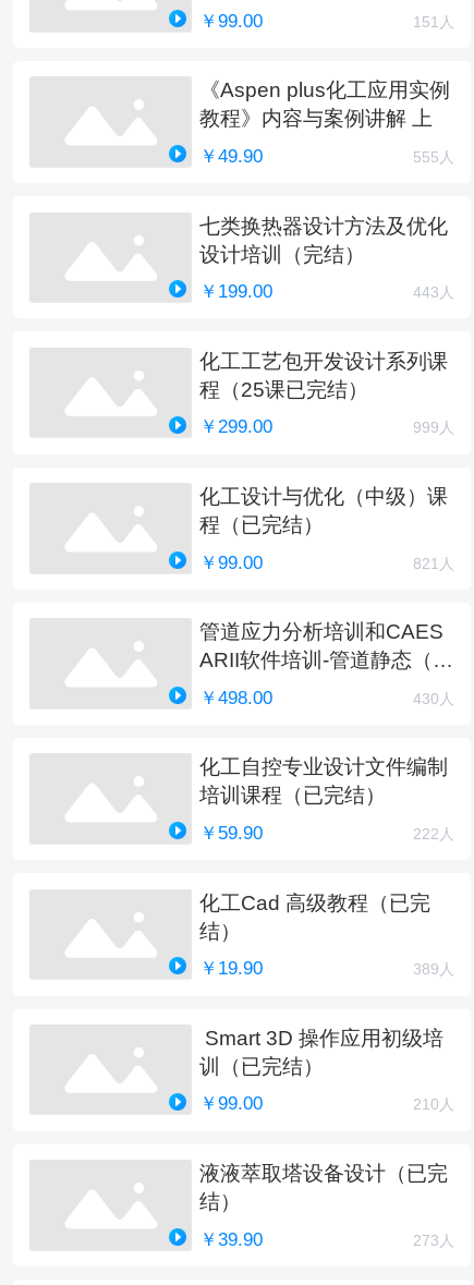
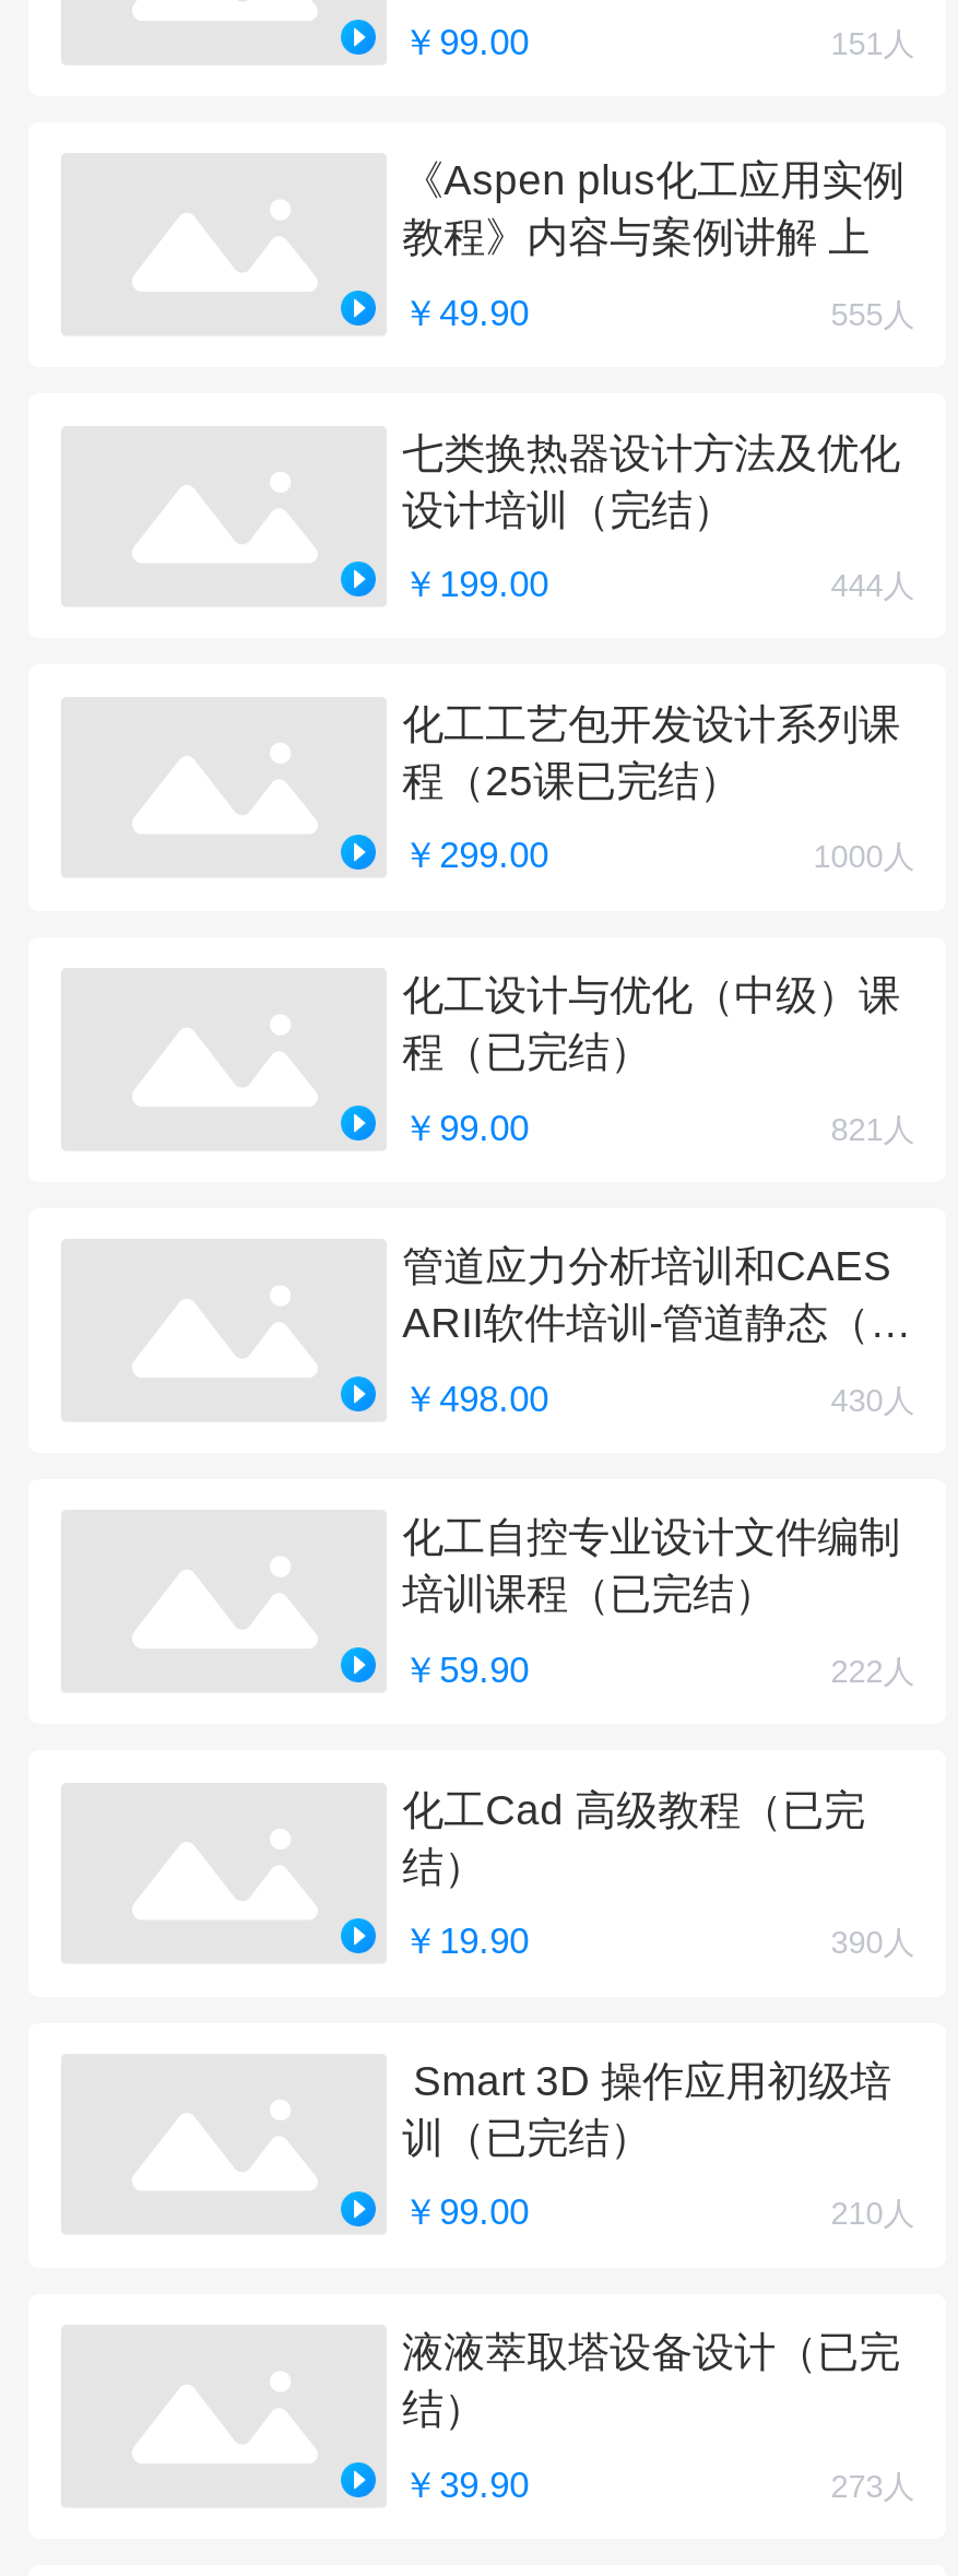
[413,284,455,301] 443人 -> [831,569,914,603] 444人
[413,419,455,436] 999人 -> [813,840,914,875] 1000人
[413,960,455,978] 389人 -> [831,1925,914,1960] 390人

